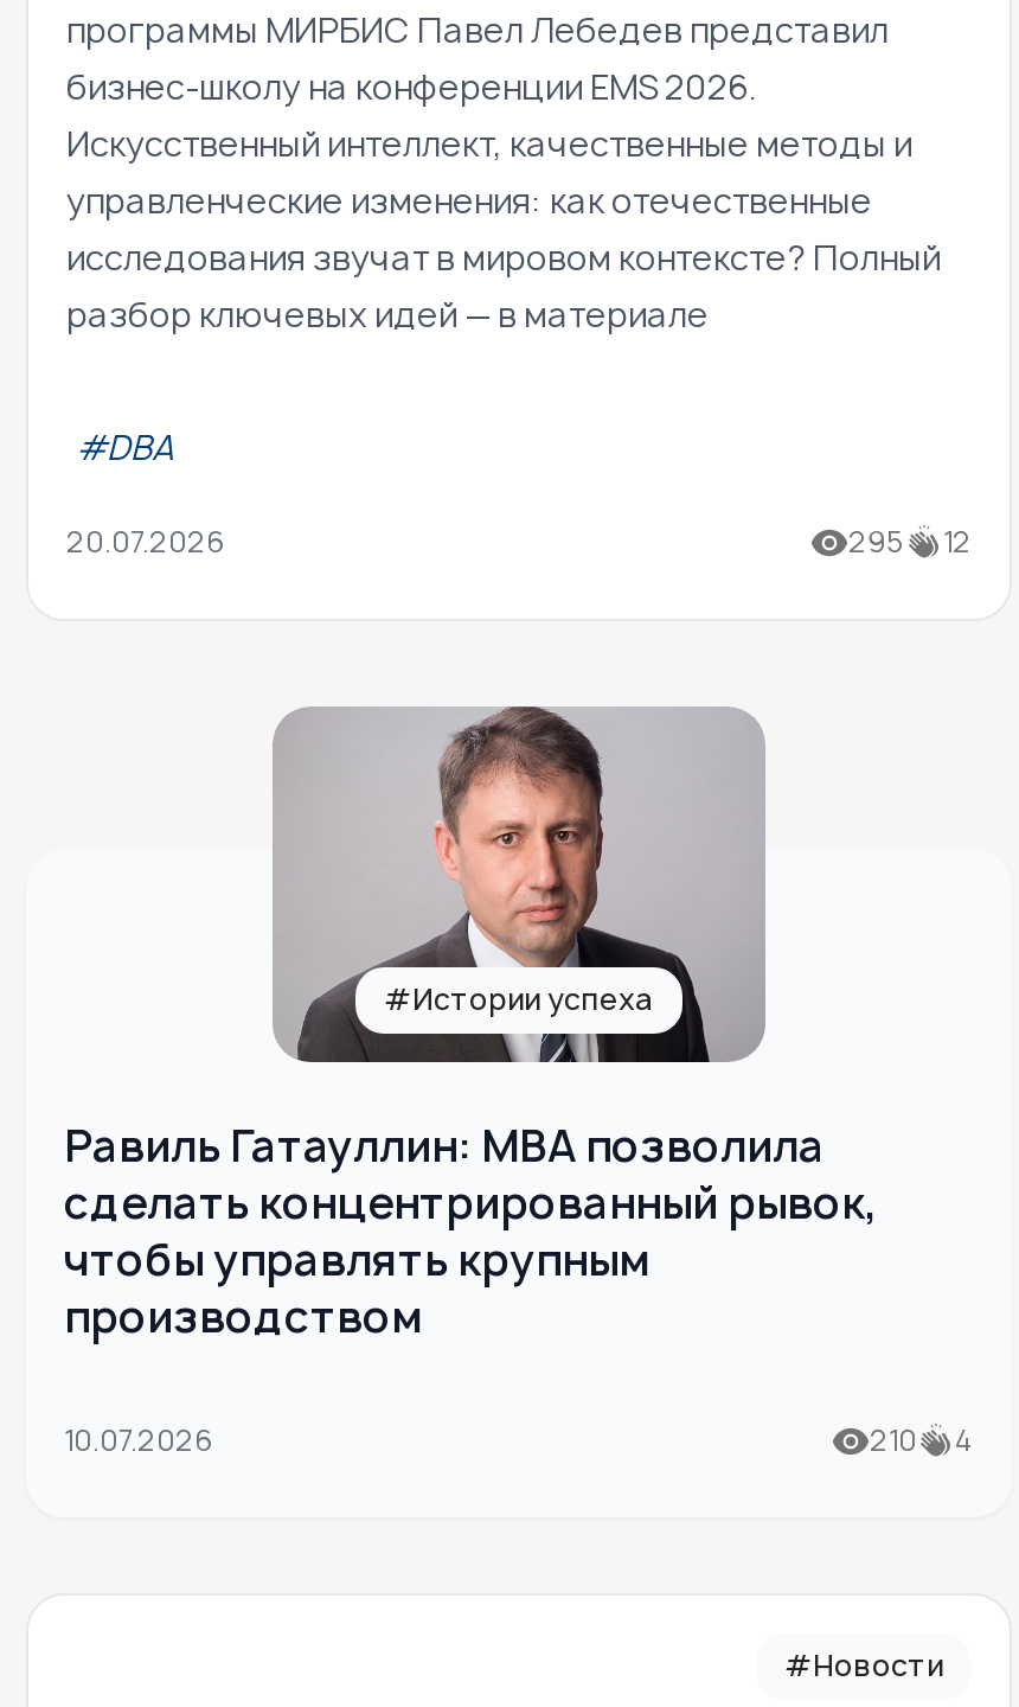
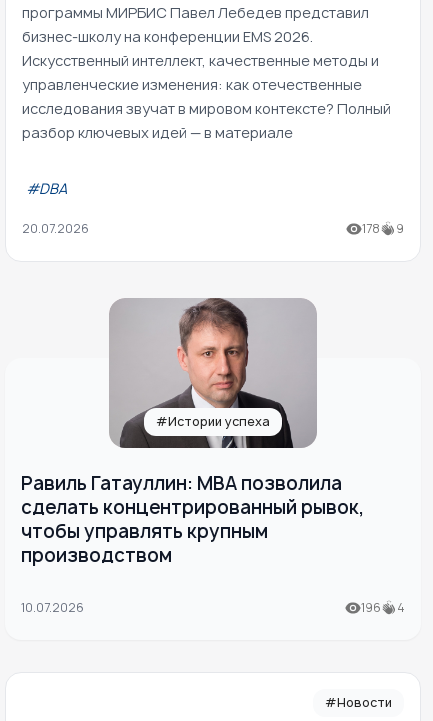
[848,522,905,562] 295 -> [362,220,380,237] 178
[943,522,972,562] 12 -> [396,220,404,237] 9
[870,1420,974,1460] 210 4 -> [361,599,405,616] 196 4

